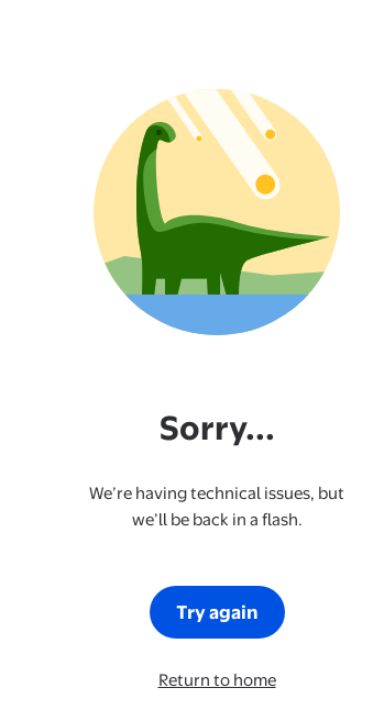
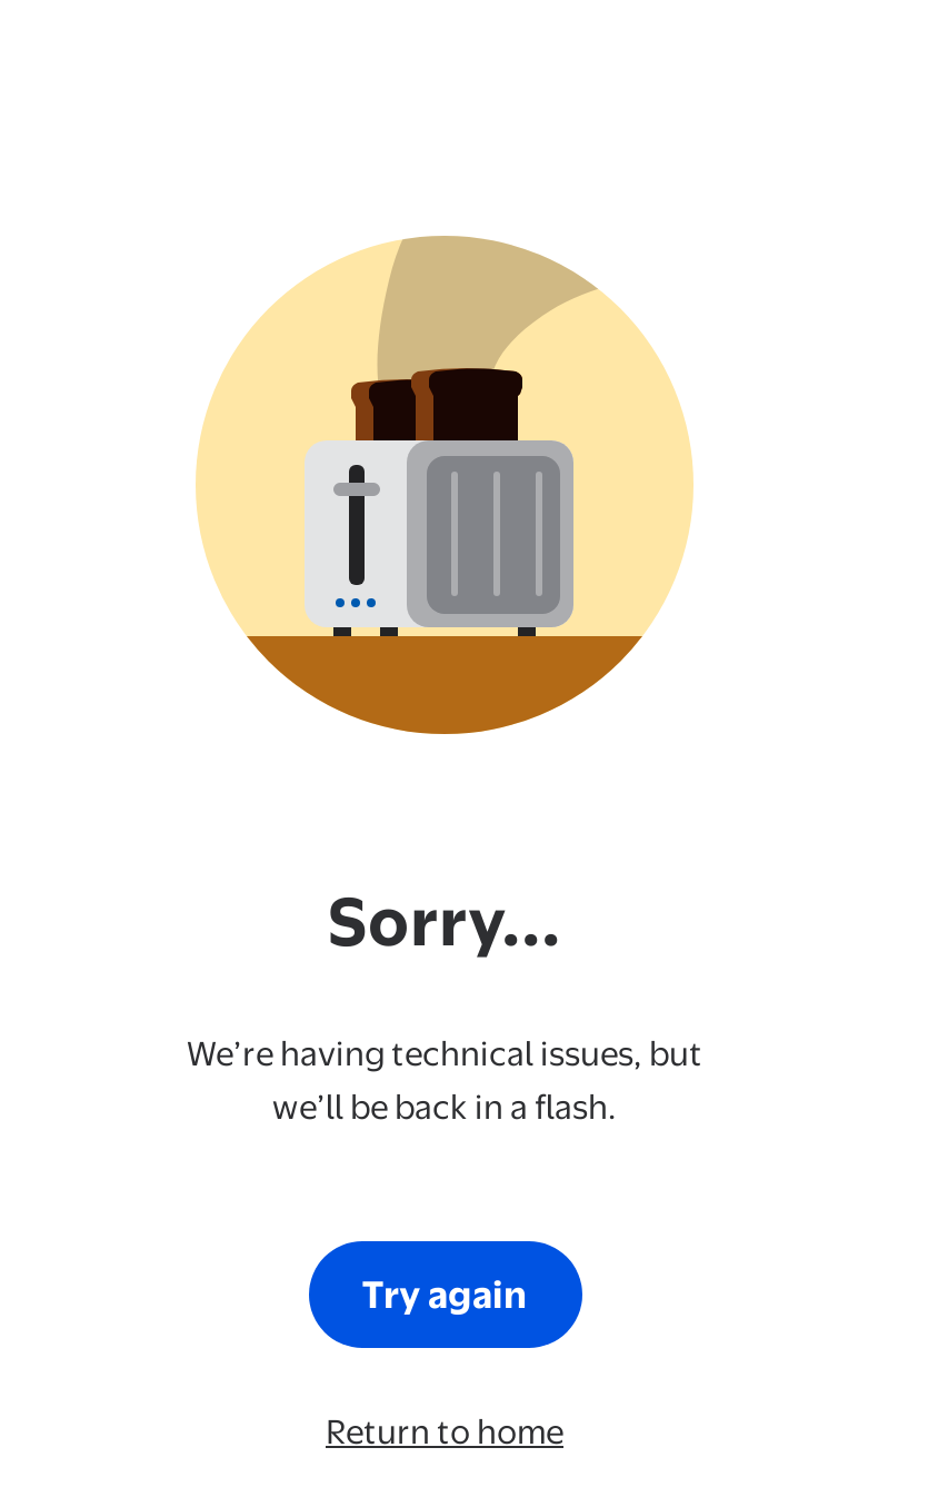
[105,90,329,336] [image] -> [220,236,665,736] [image]

